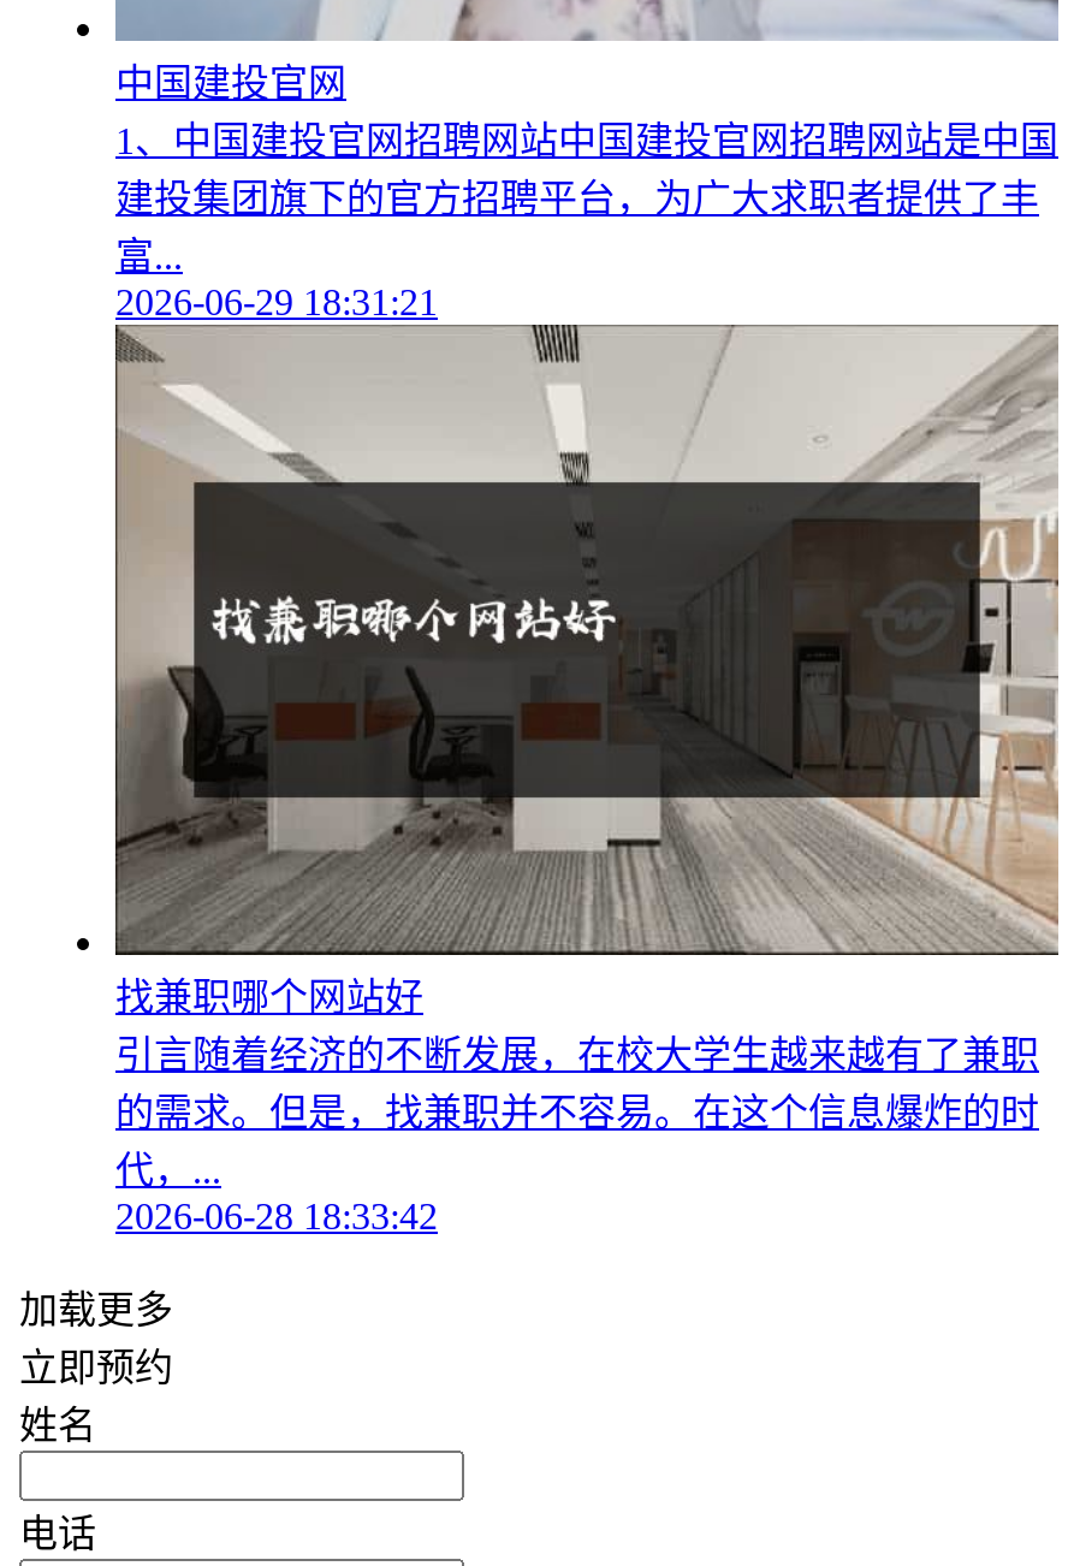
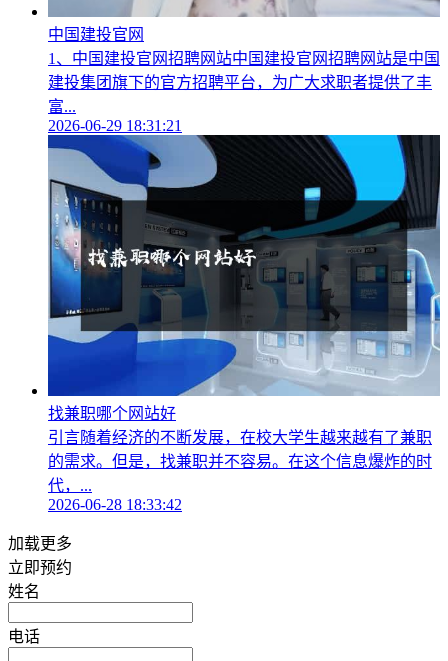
[113,322,1058,957] [image] -> [47,134,441,397] [image]

